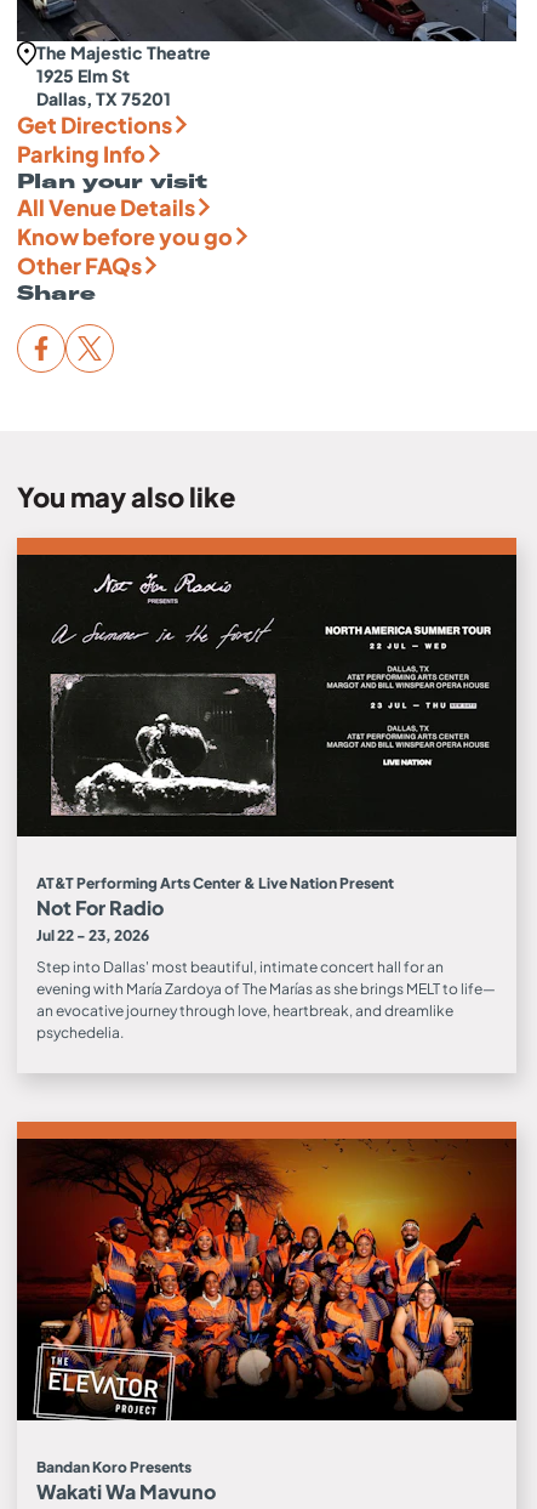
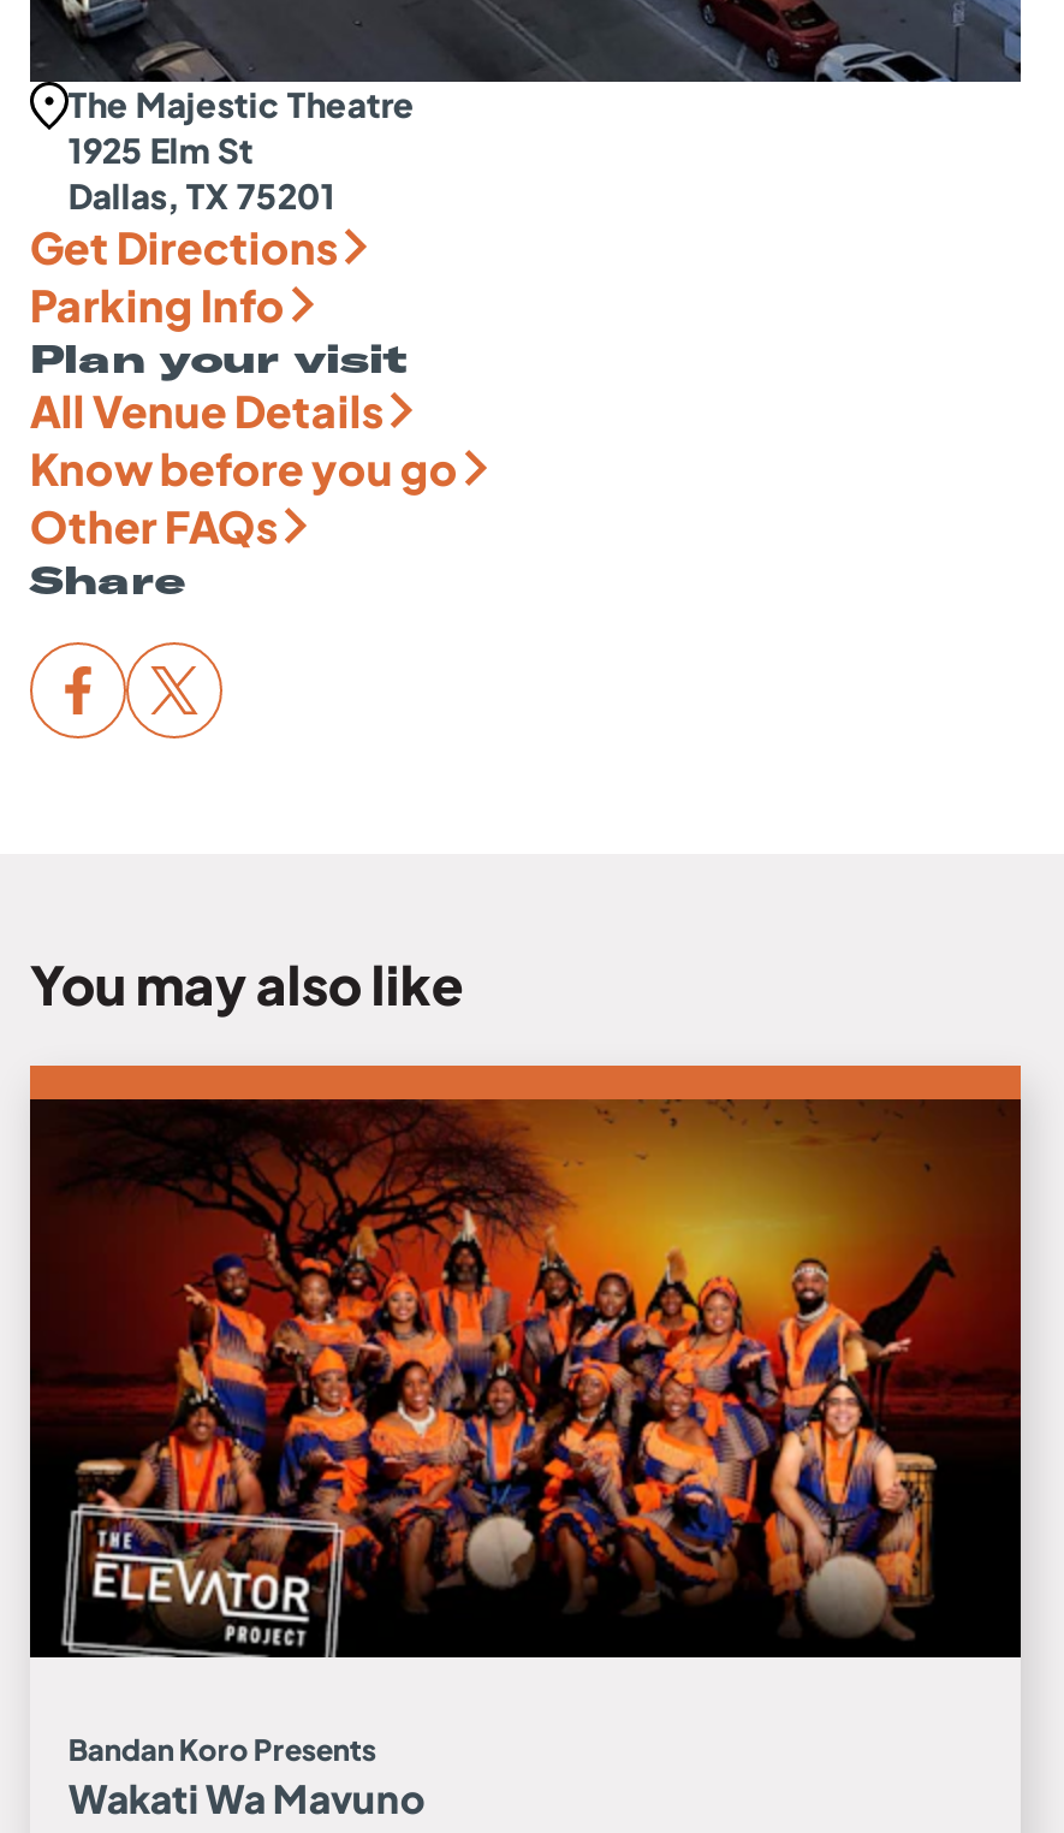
[19,555,516,1041] [image] | AT&T Performing Arts Center & Live Nation Present | Not For Radio | Jul 22 - 23, 2026 | Step into Dallas' most beautiful, intimate concert hall for an | evening with María Zardoya of The Marías as she brings MELT to life— | an evocative journey through love, heartbreak, and dreamlike | psychedelia. -> none

